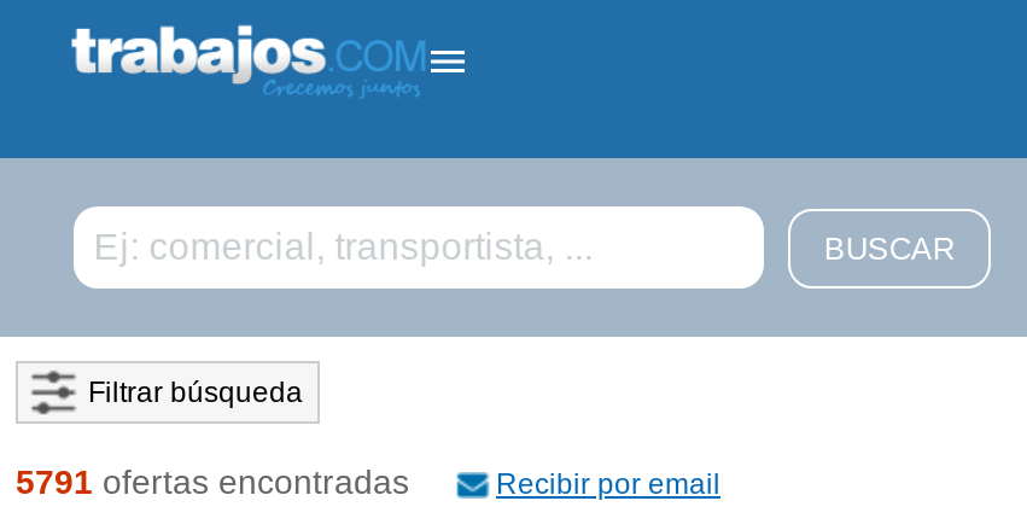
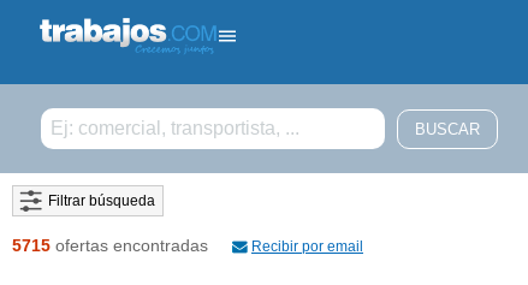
[16,462,419,501] 5791 ofertas encontradas -> [12,236,213,255] 5715 ofertas encontradas

